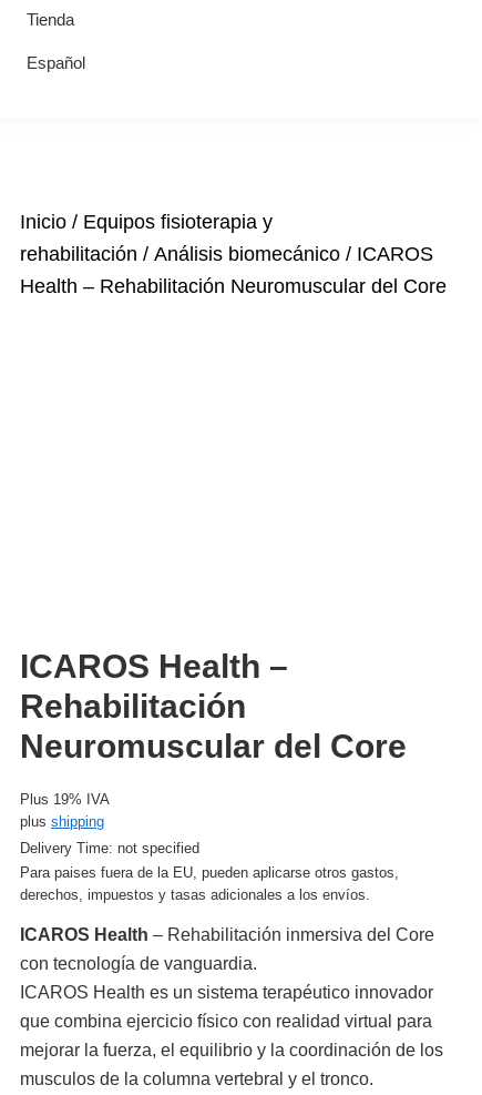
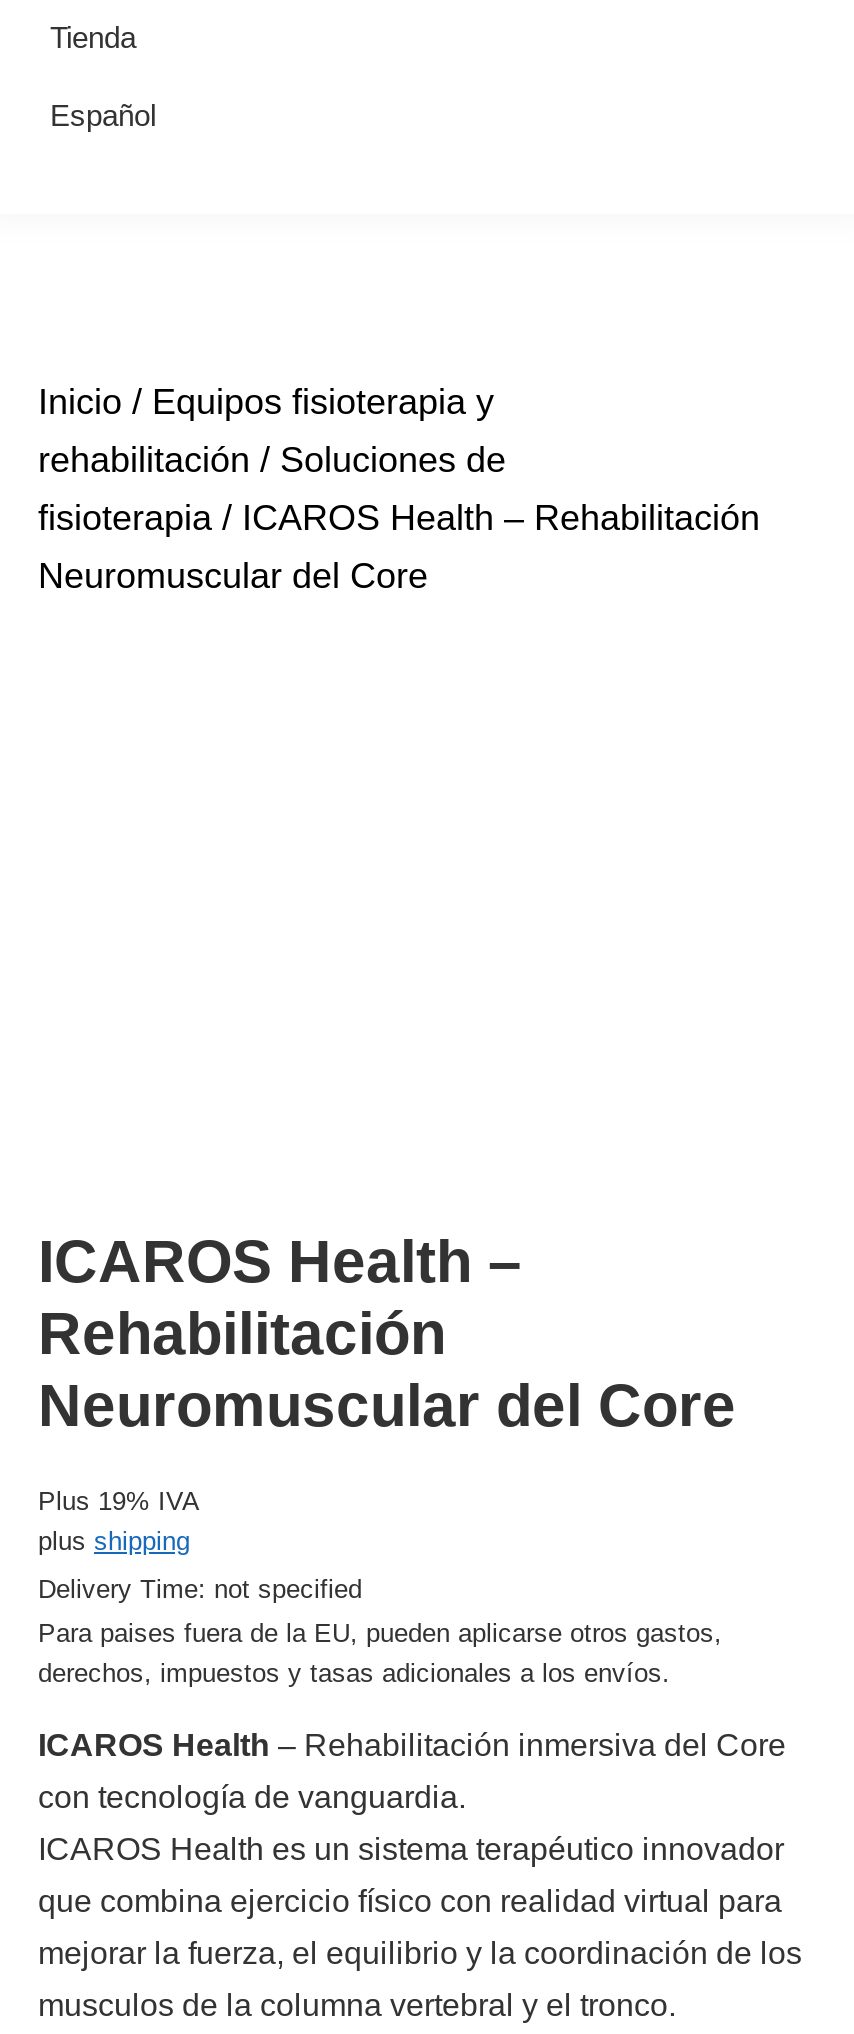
[20,243,447,298] rehabilitación / Análisis biomecánico / ICAROS | Health – Rehabilitación Neuromuscular del Core -> [38,441,760,597] rehabilitación / Soluciones de | fisioterapia / ICAROS Health – Rehabilitación | Neuromuscular del Core

